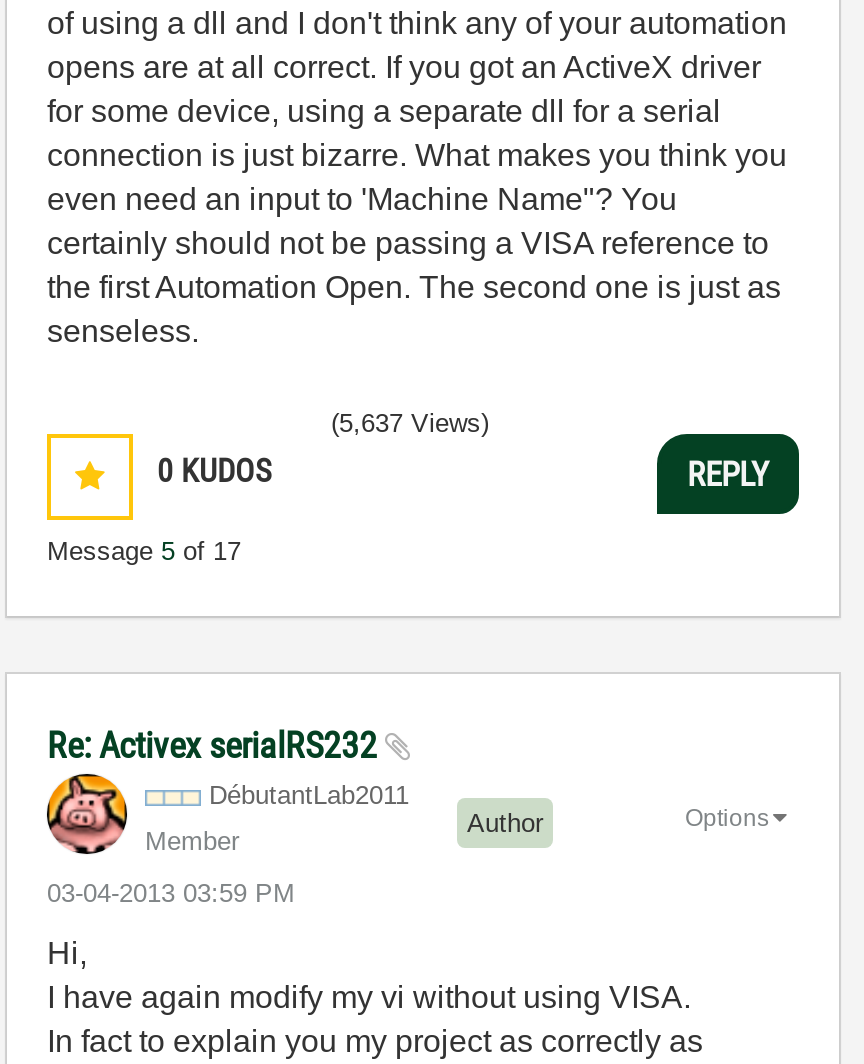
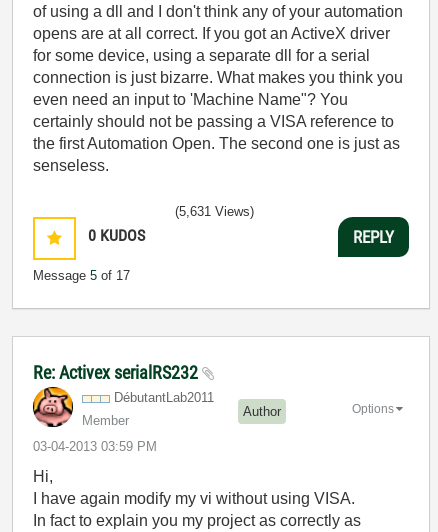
[331,408,489,438] (5,637 Views) -> [175,204,254,219] (5,631 Views)

